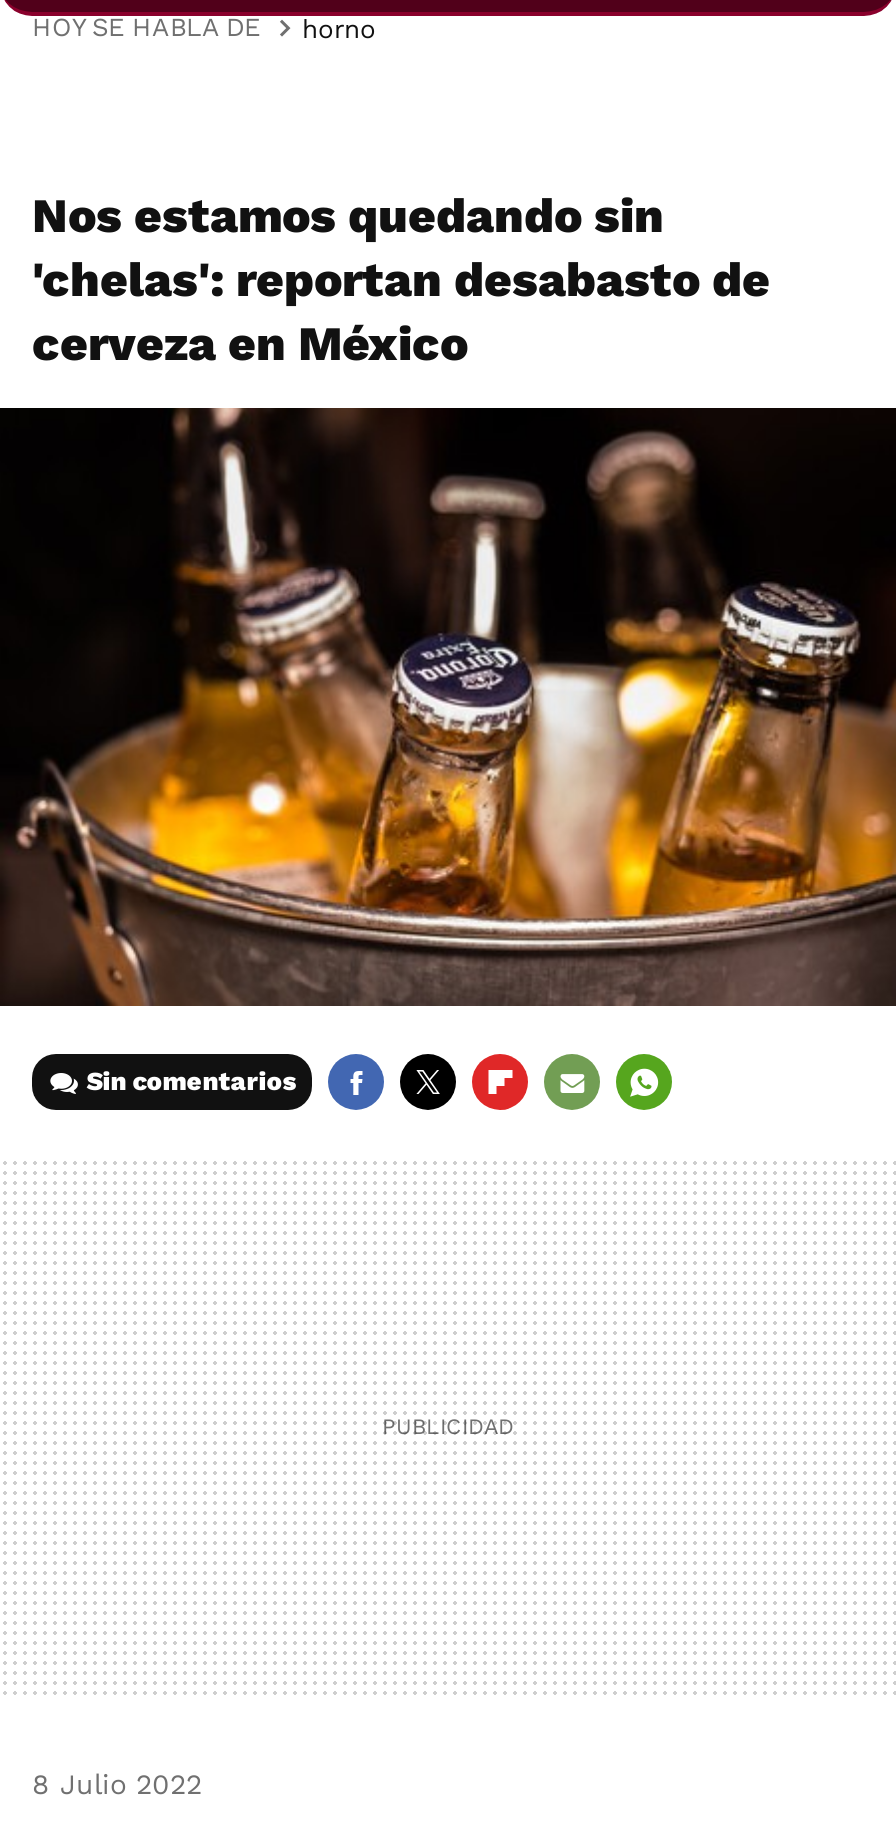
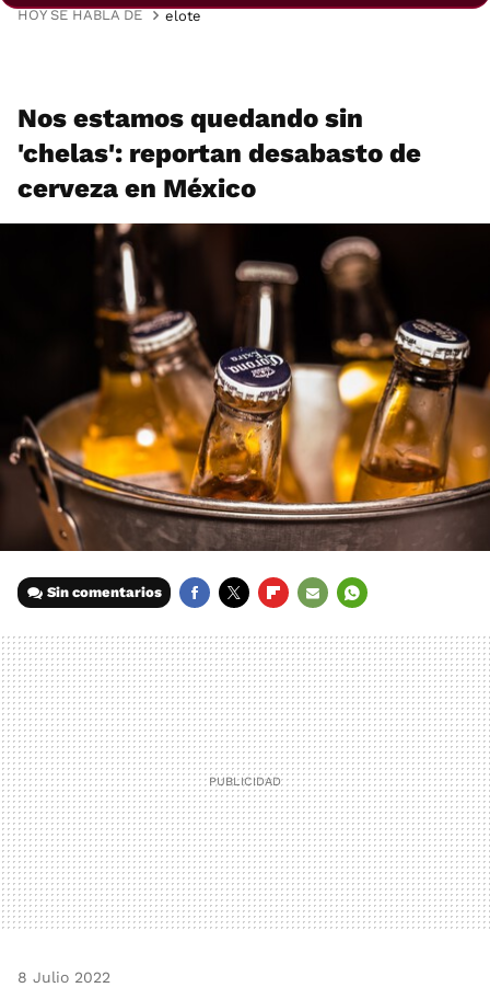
[302,13,376,43] horno -> [165,7,201,24] elote

